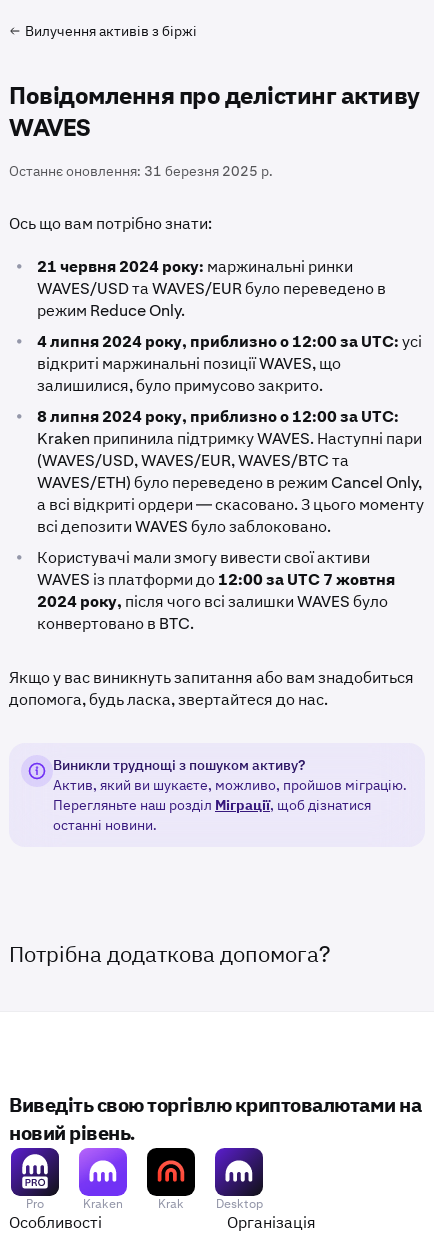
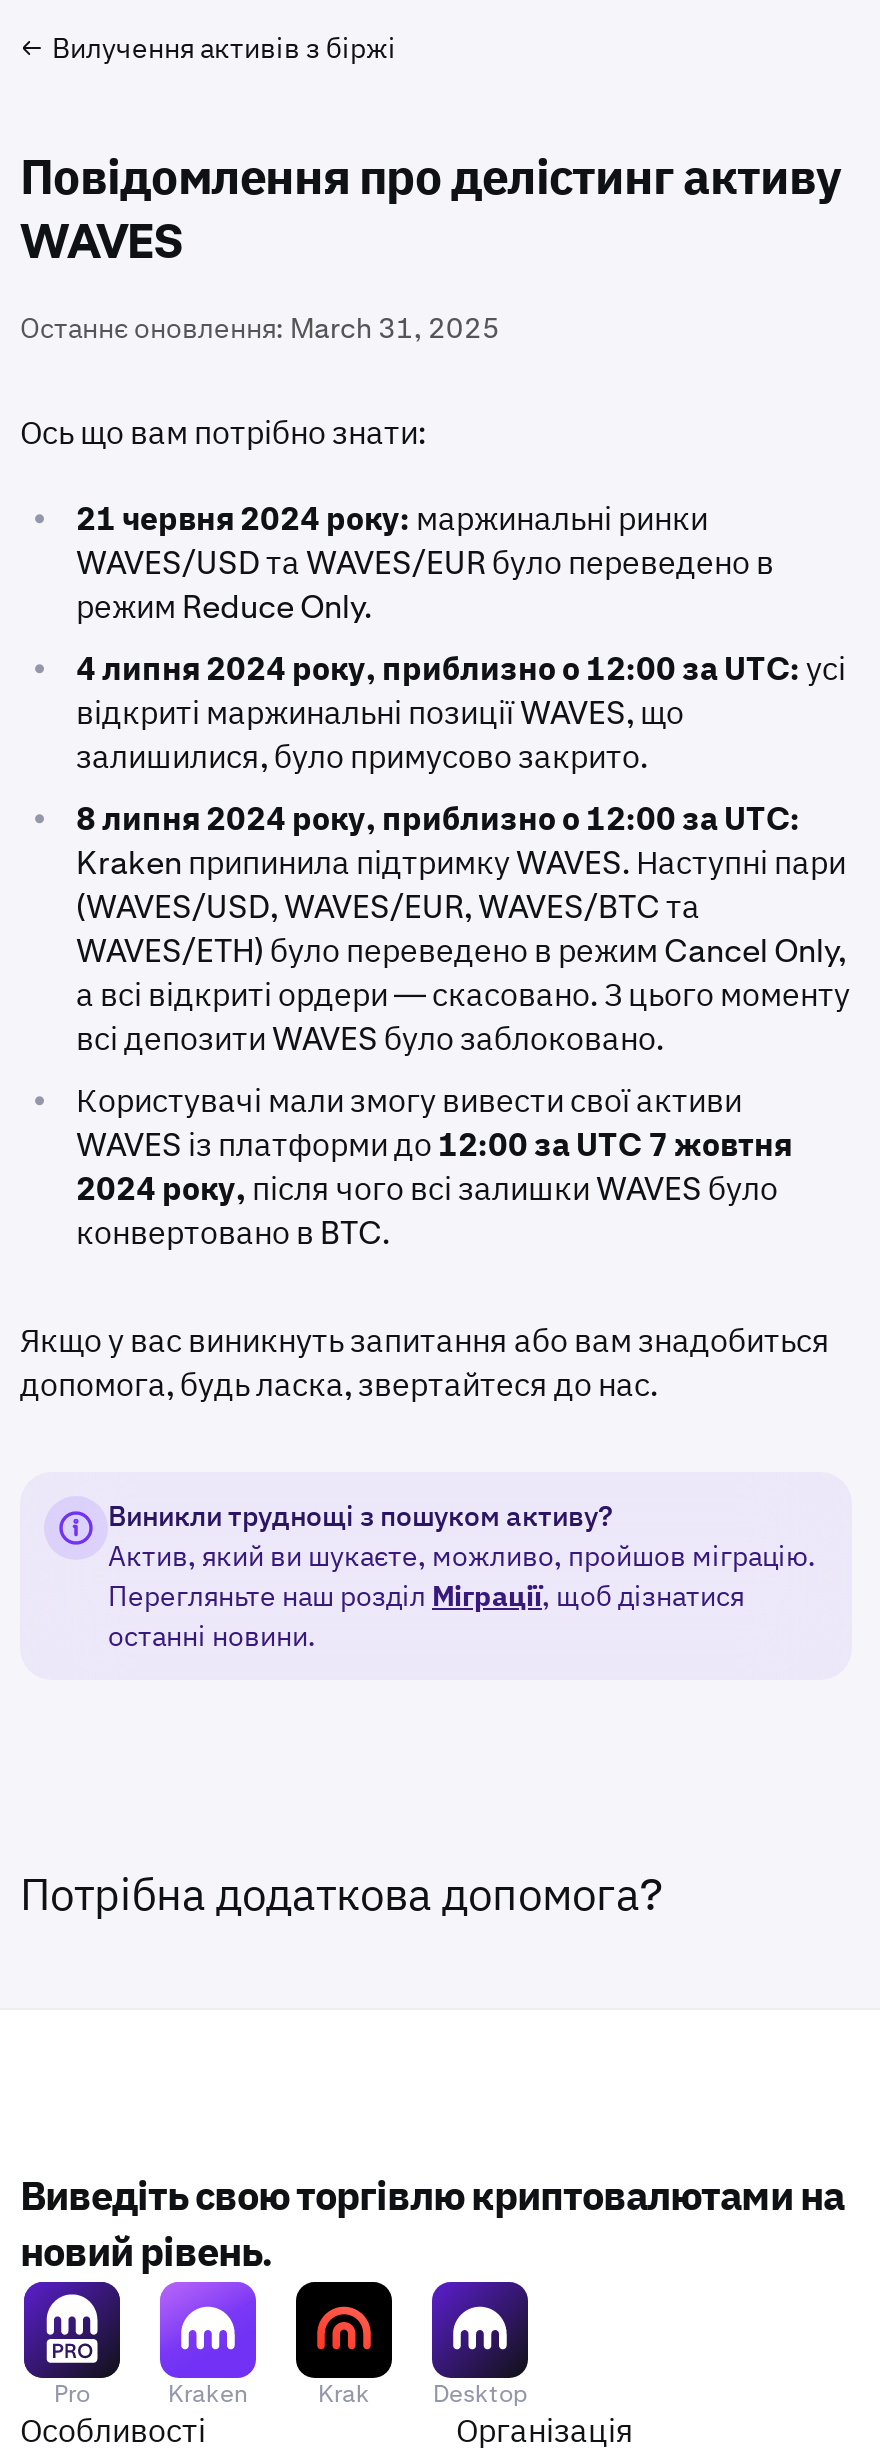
[9,162,273,180] Останнє оновлення: 31 березня 2025 р. -> [20,310,500,346] Останнє оновлення: March 31, 2025

